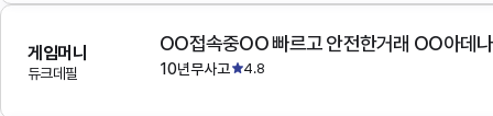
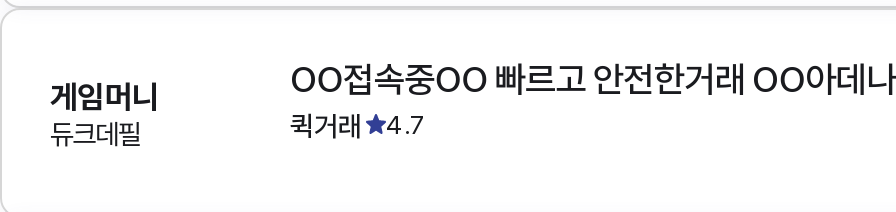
[160,60,265,77] 10년무사고 | 4.8 -> [290,109,426,141] 퀵거래 | 4.7

